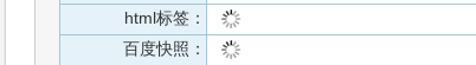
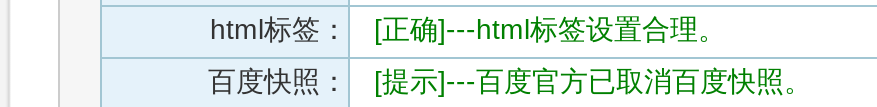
none -> [374,13,726,45] [正确]---html标签设置合理。
none -> [374,65,812,97] [提示]---百度官方已取消百度快照。

